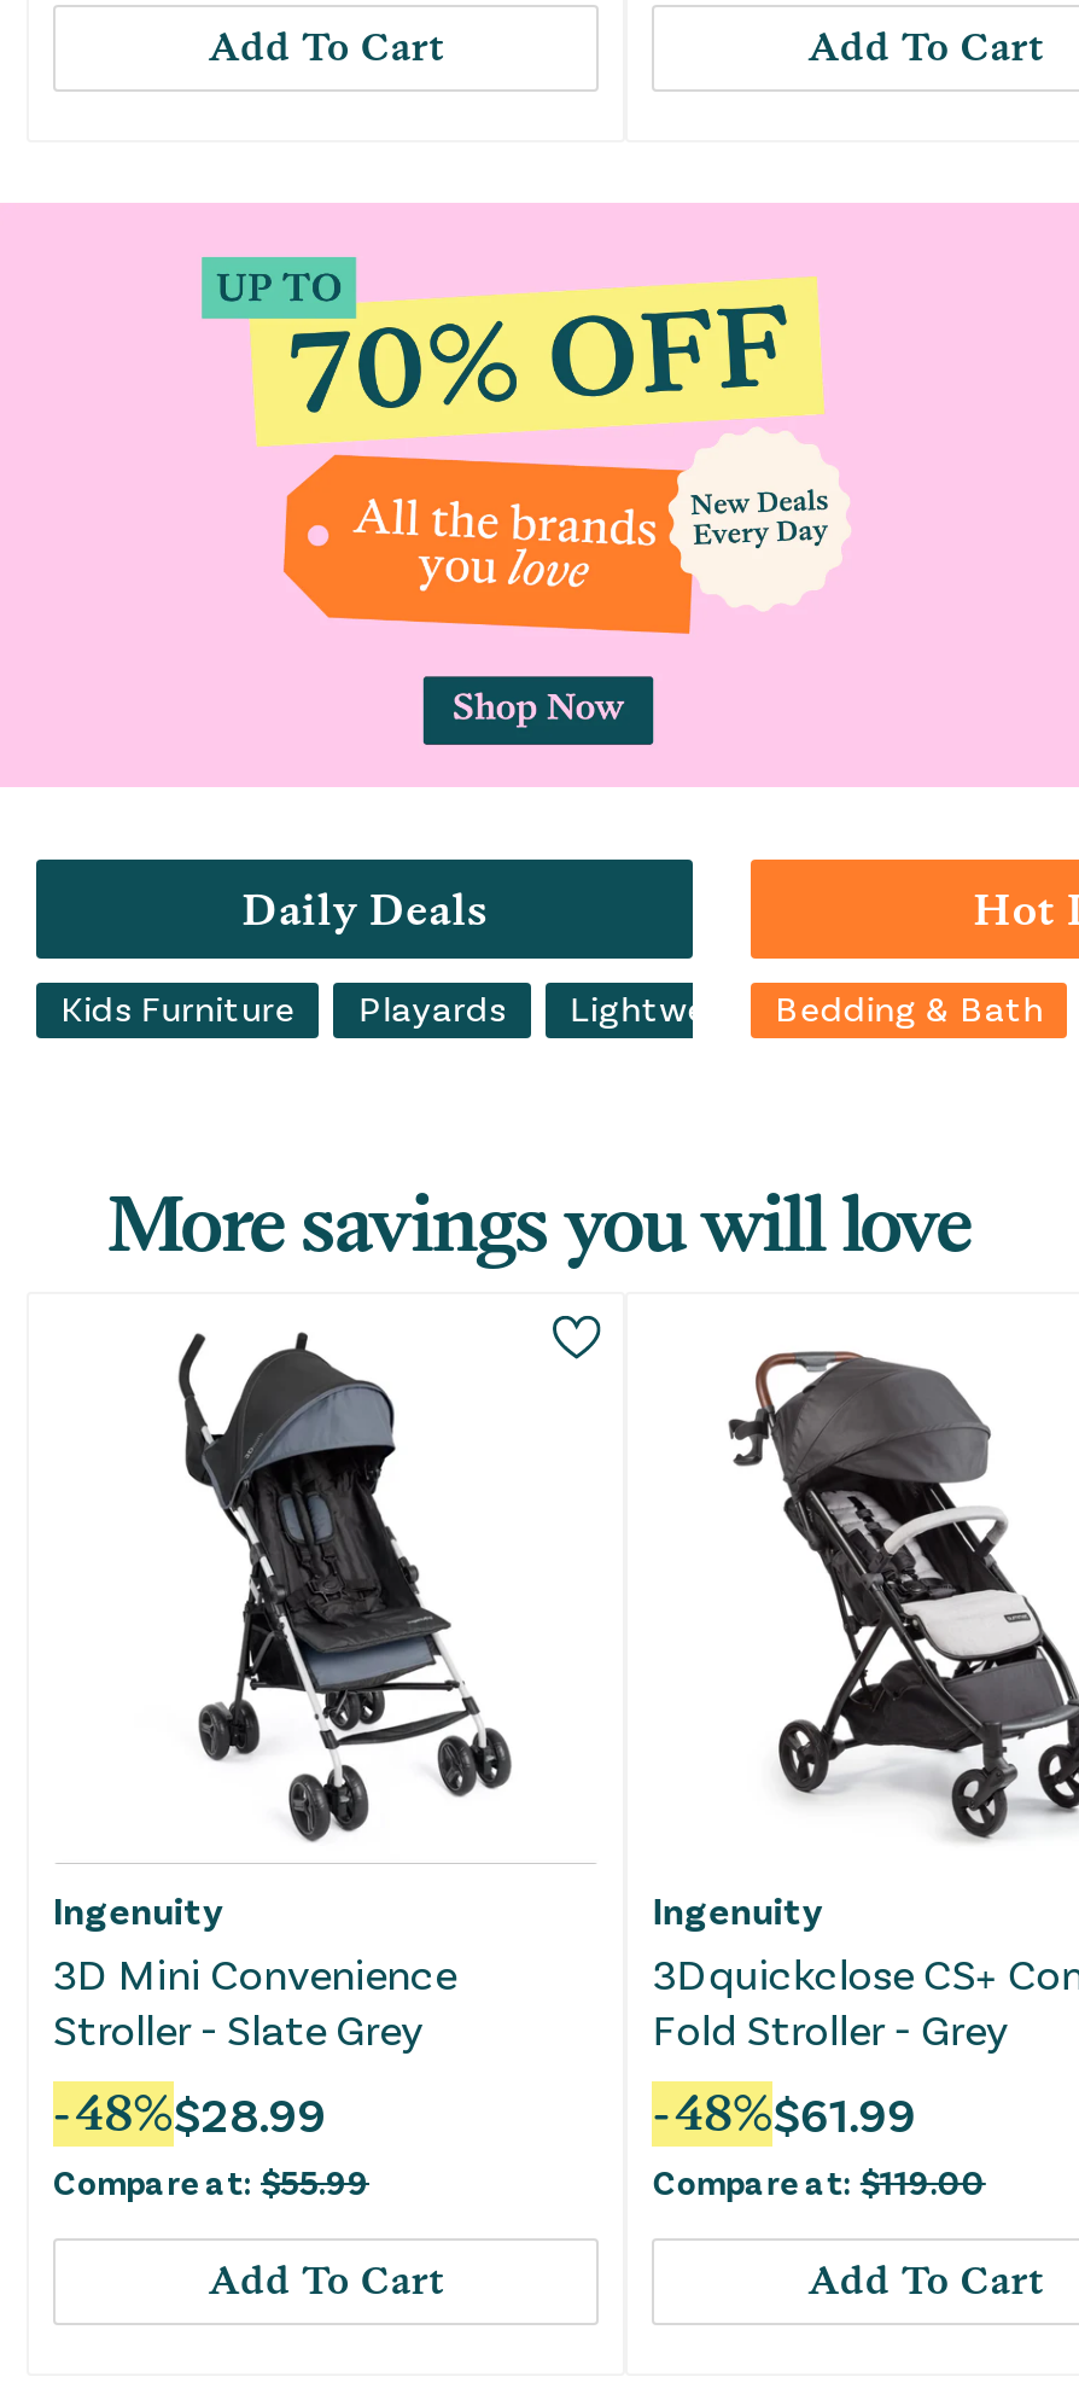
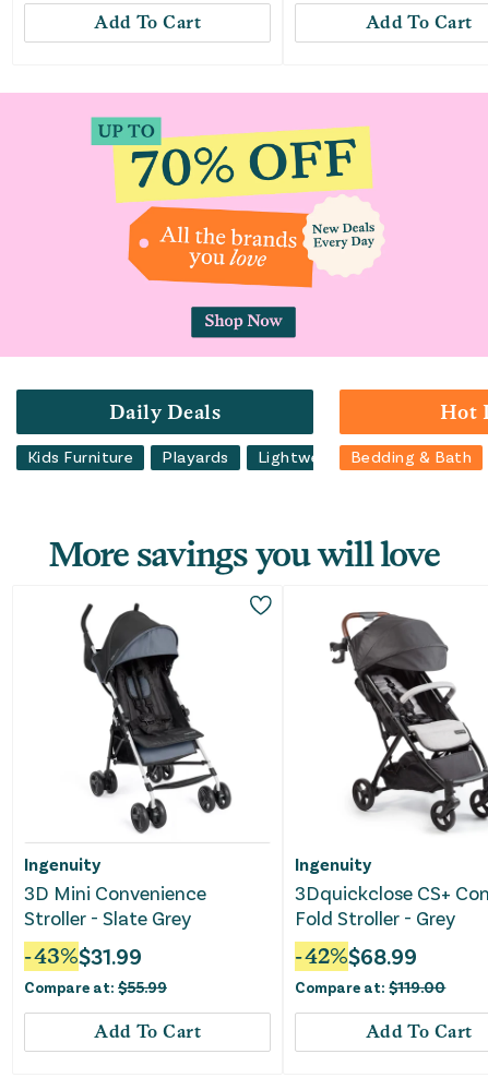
[53,2083,326,2141] - 48%$28.99 -> [24,942,142,969] - 43%$31.99
[653,2083,916,2141] - 48%$61.99 -> [295,942,417,969] - 42%$68.99

